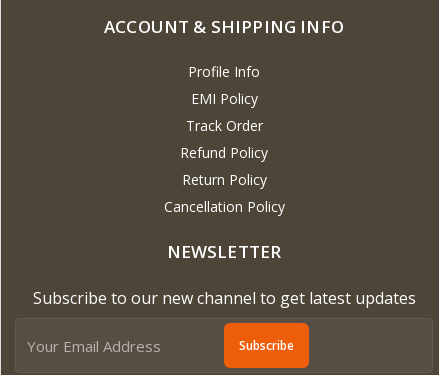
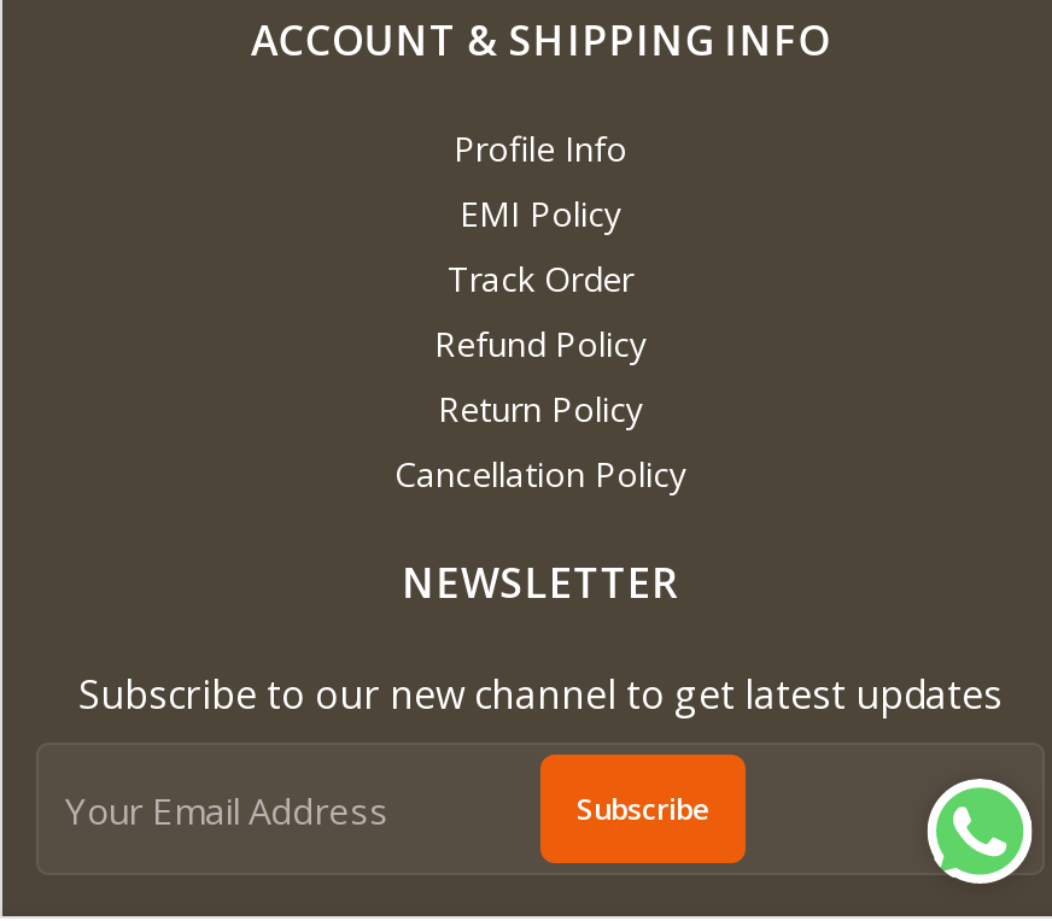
none -> [924,776,1035,887] [image]

